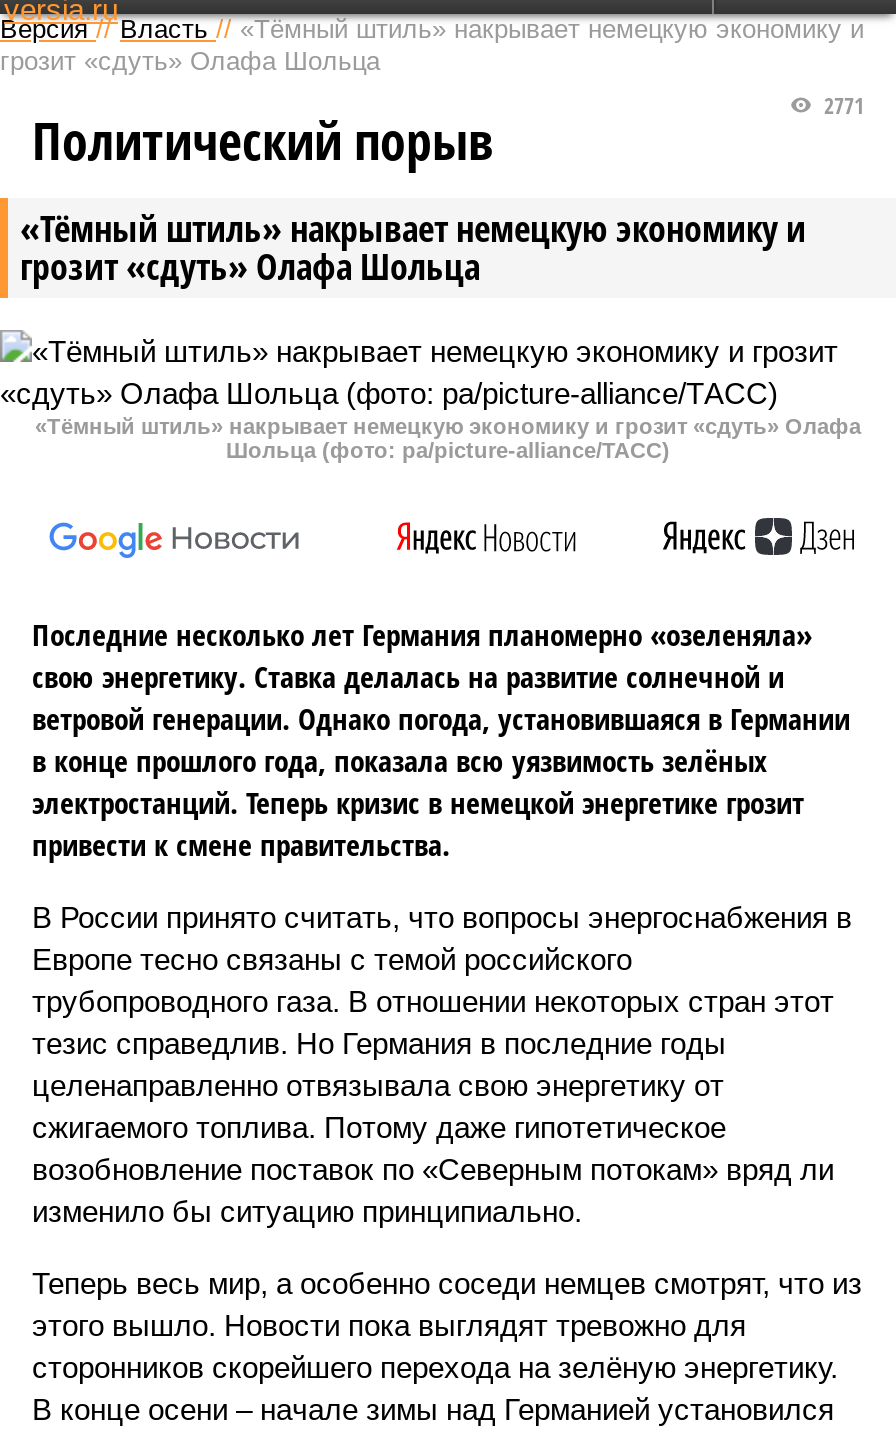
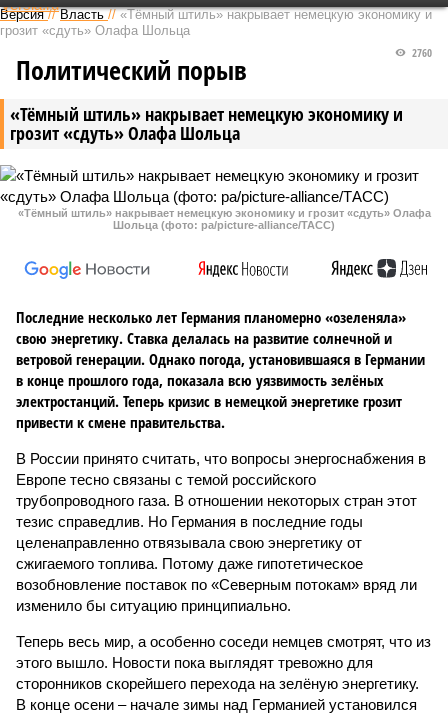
[818,90,864,120] 2771 -> [409,45,432,60] 2760

